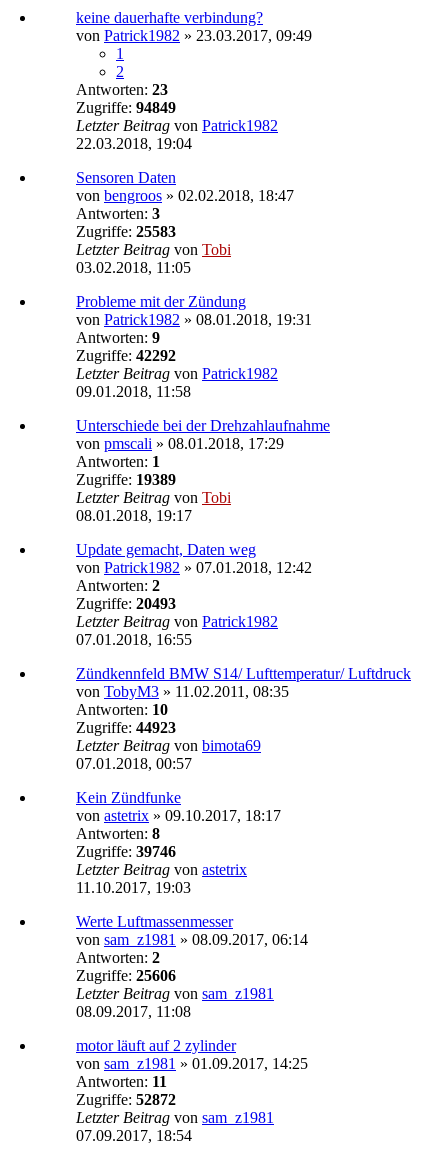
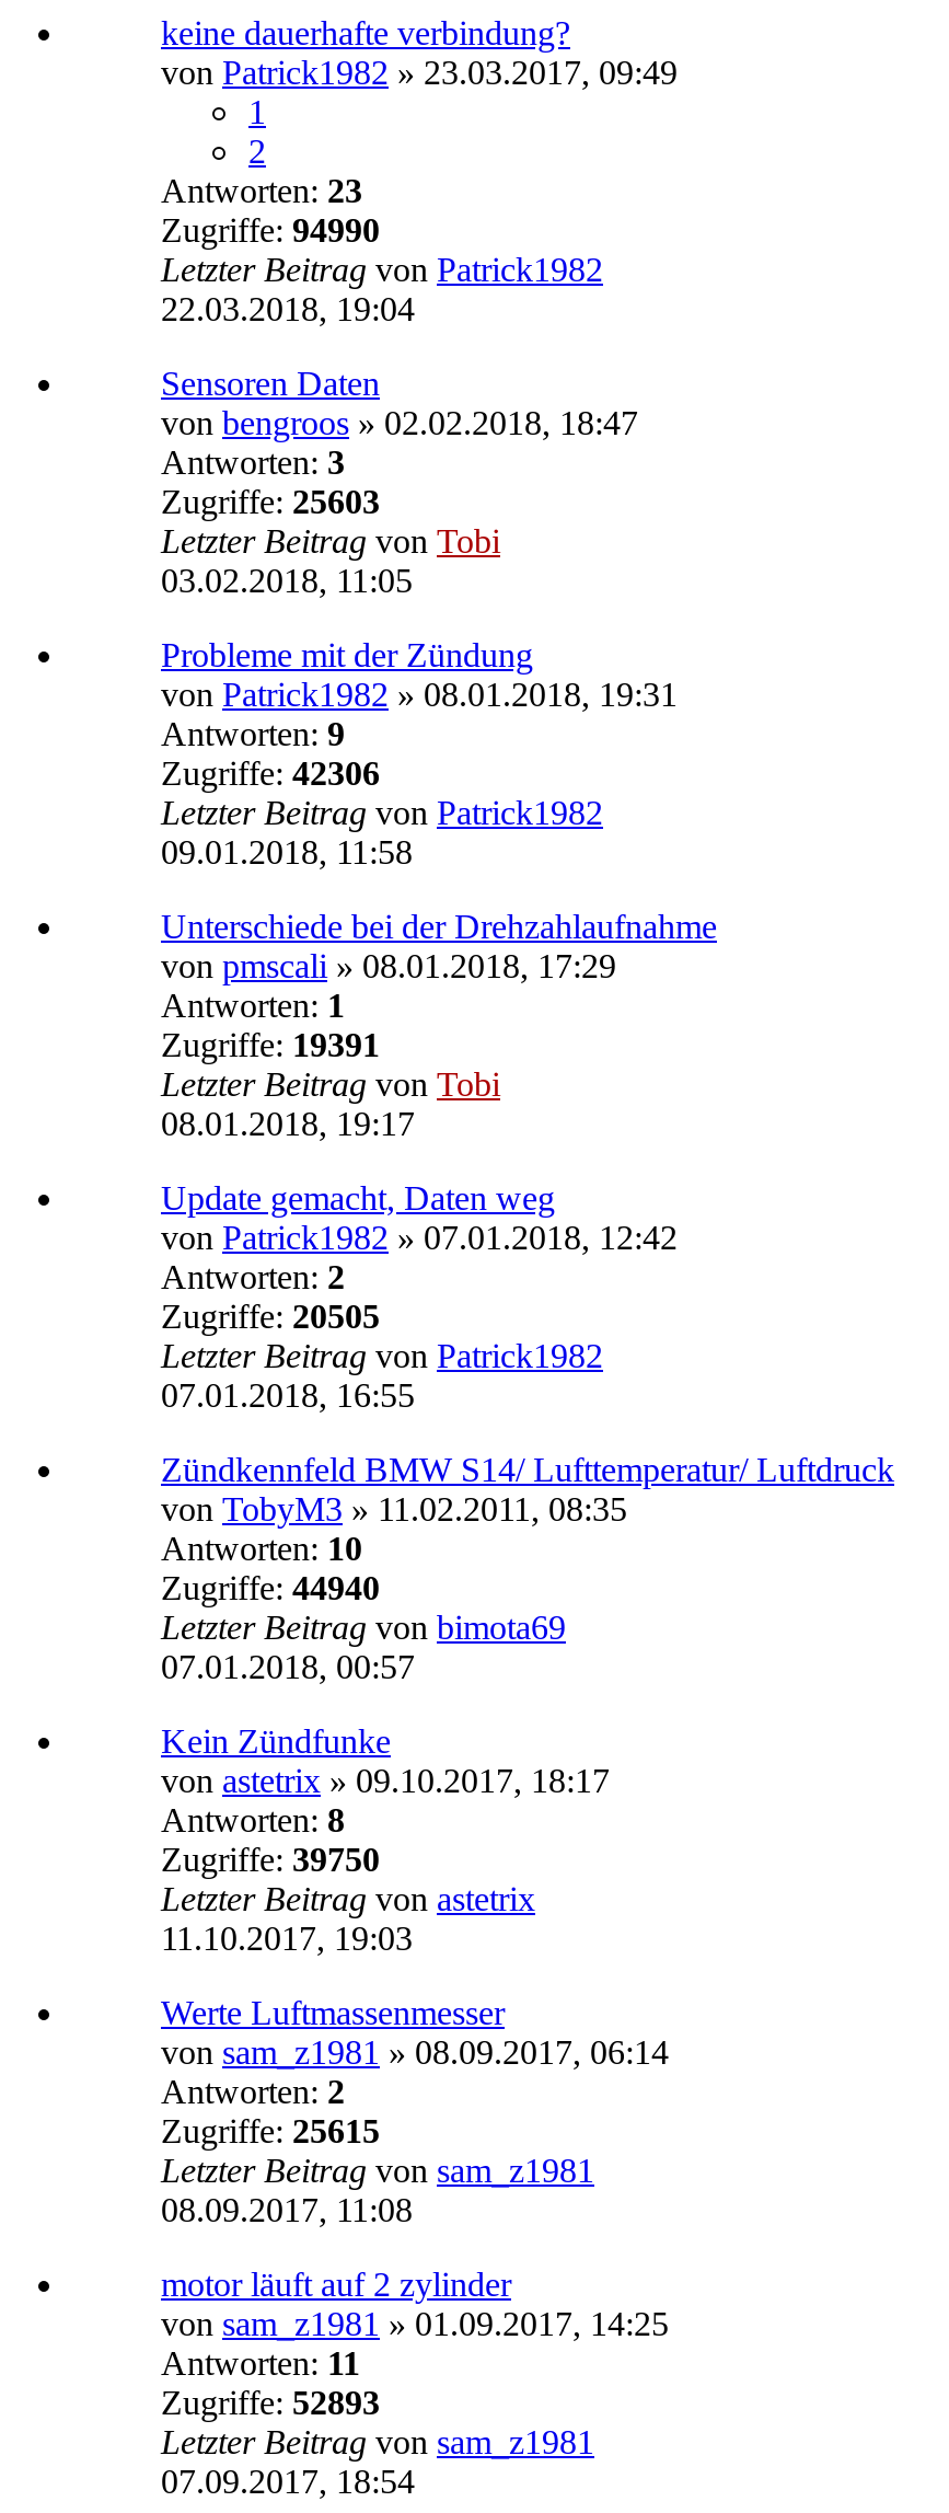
[76,99,176,116] Zugriffe: 94849 -> [161,212,380,249] Zugriffe: 94990
[76,223,176,240] Zugriffe: 25583 -> [161,484,380,521] Zugriffe: 25603
[76,347,176,364] Zugriffe: 42292 -> [161,755,380,792] Zugriffe: 42306
[76,471,176,488] Zugriffe: 19389 -> [161,1027,380,1064] Zugriffe: 19391
[76,595,176,612] Zugriffe: 20493 -> [161,1298,380,1335] Zugriffe: 20505
[76,719,176,736] Zugriffe: 44923 -> [161,1570,380,1607] Zugriffe: 44940
[76,843,176,860] Zugriffe: 39746 -> [161,1841,380,1879] Zugriffe: 39750
[76,967,176,984] Zugriffe: 25606 -> [161,2113,380,2150] Zugriffe: 25615
[76,1091,176,1108] Zugriffe: 52872 -> [161,2384,380,2422] Zugriffe: 52893

